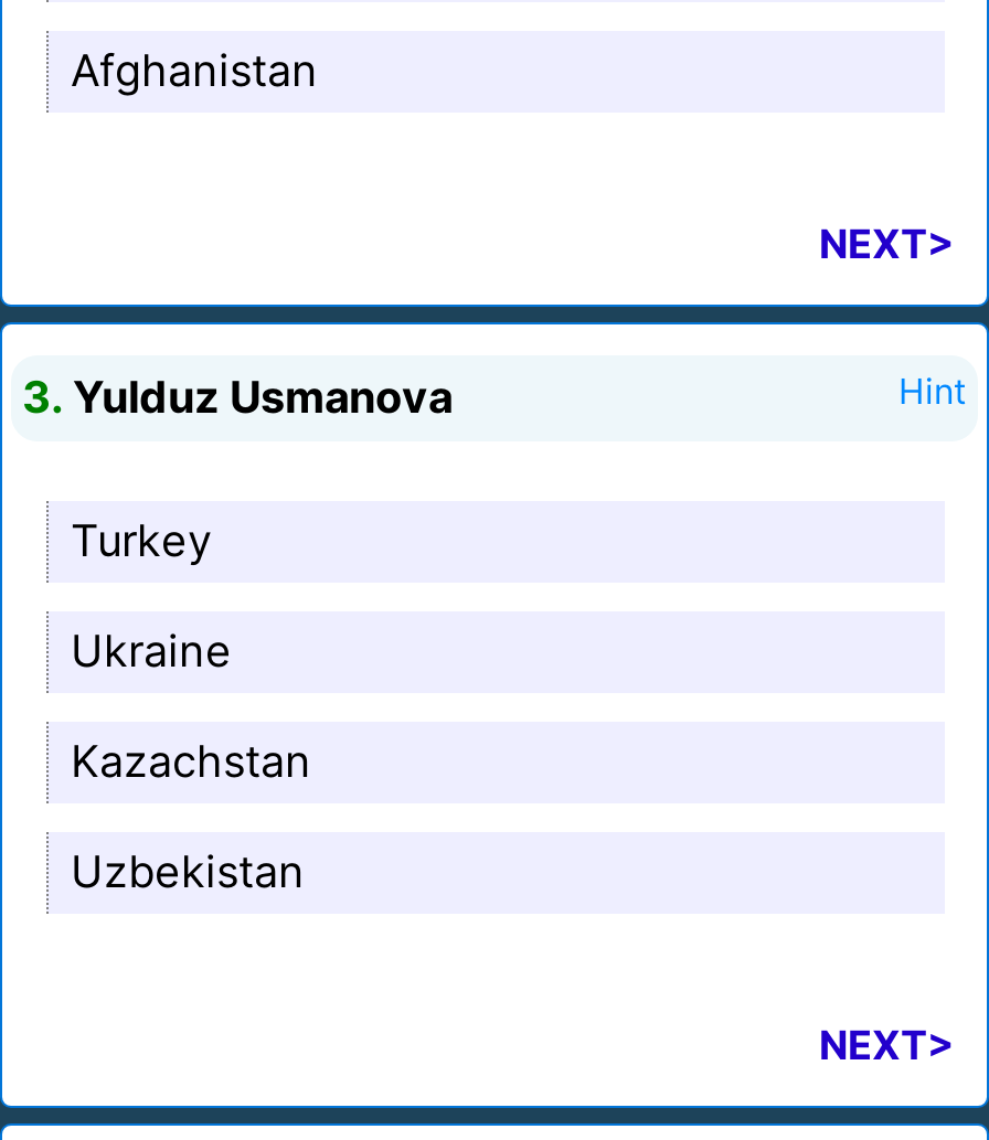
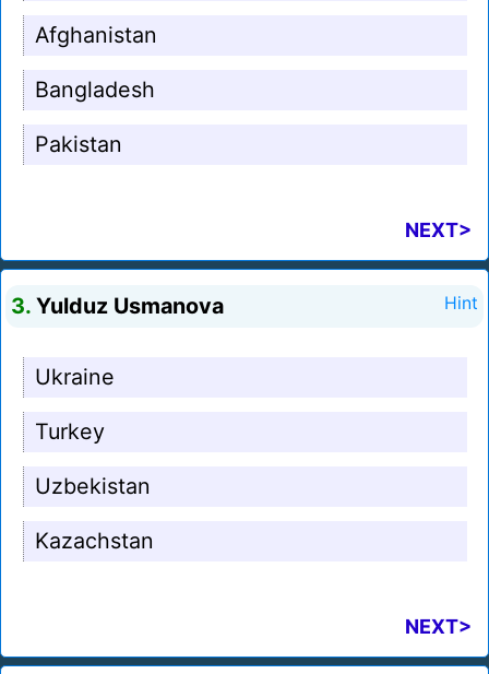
none -> [35,76,155,157] Bangladesh | Pakistan
moved [71,514,212,567] -> [35,418,105,445]: Turkey
moved [71,735,311,788] -> [35,528,154,554]: Kazachstan

